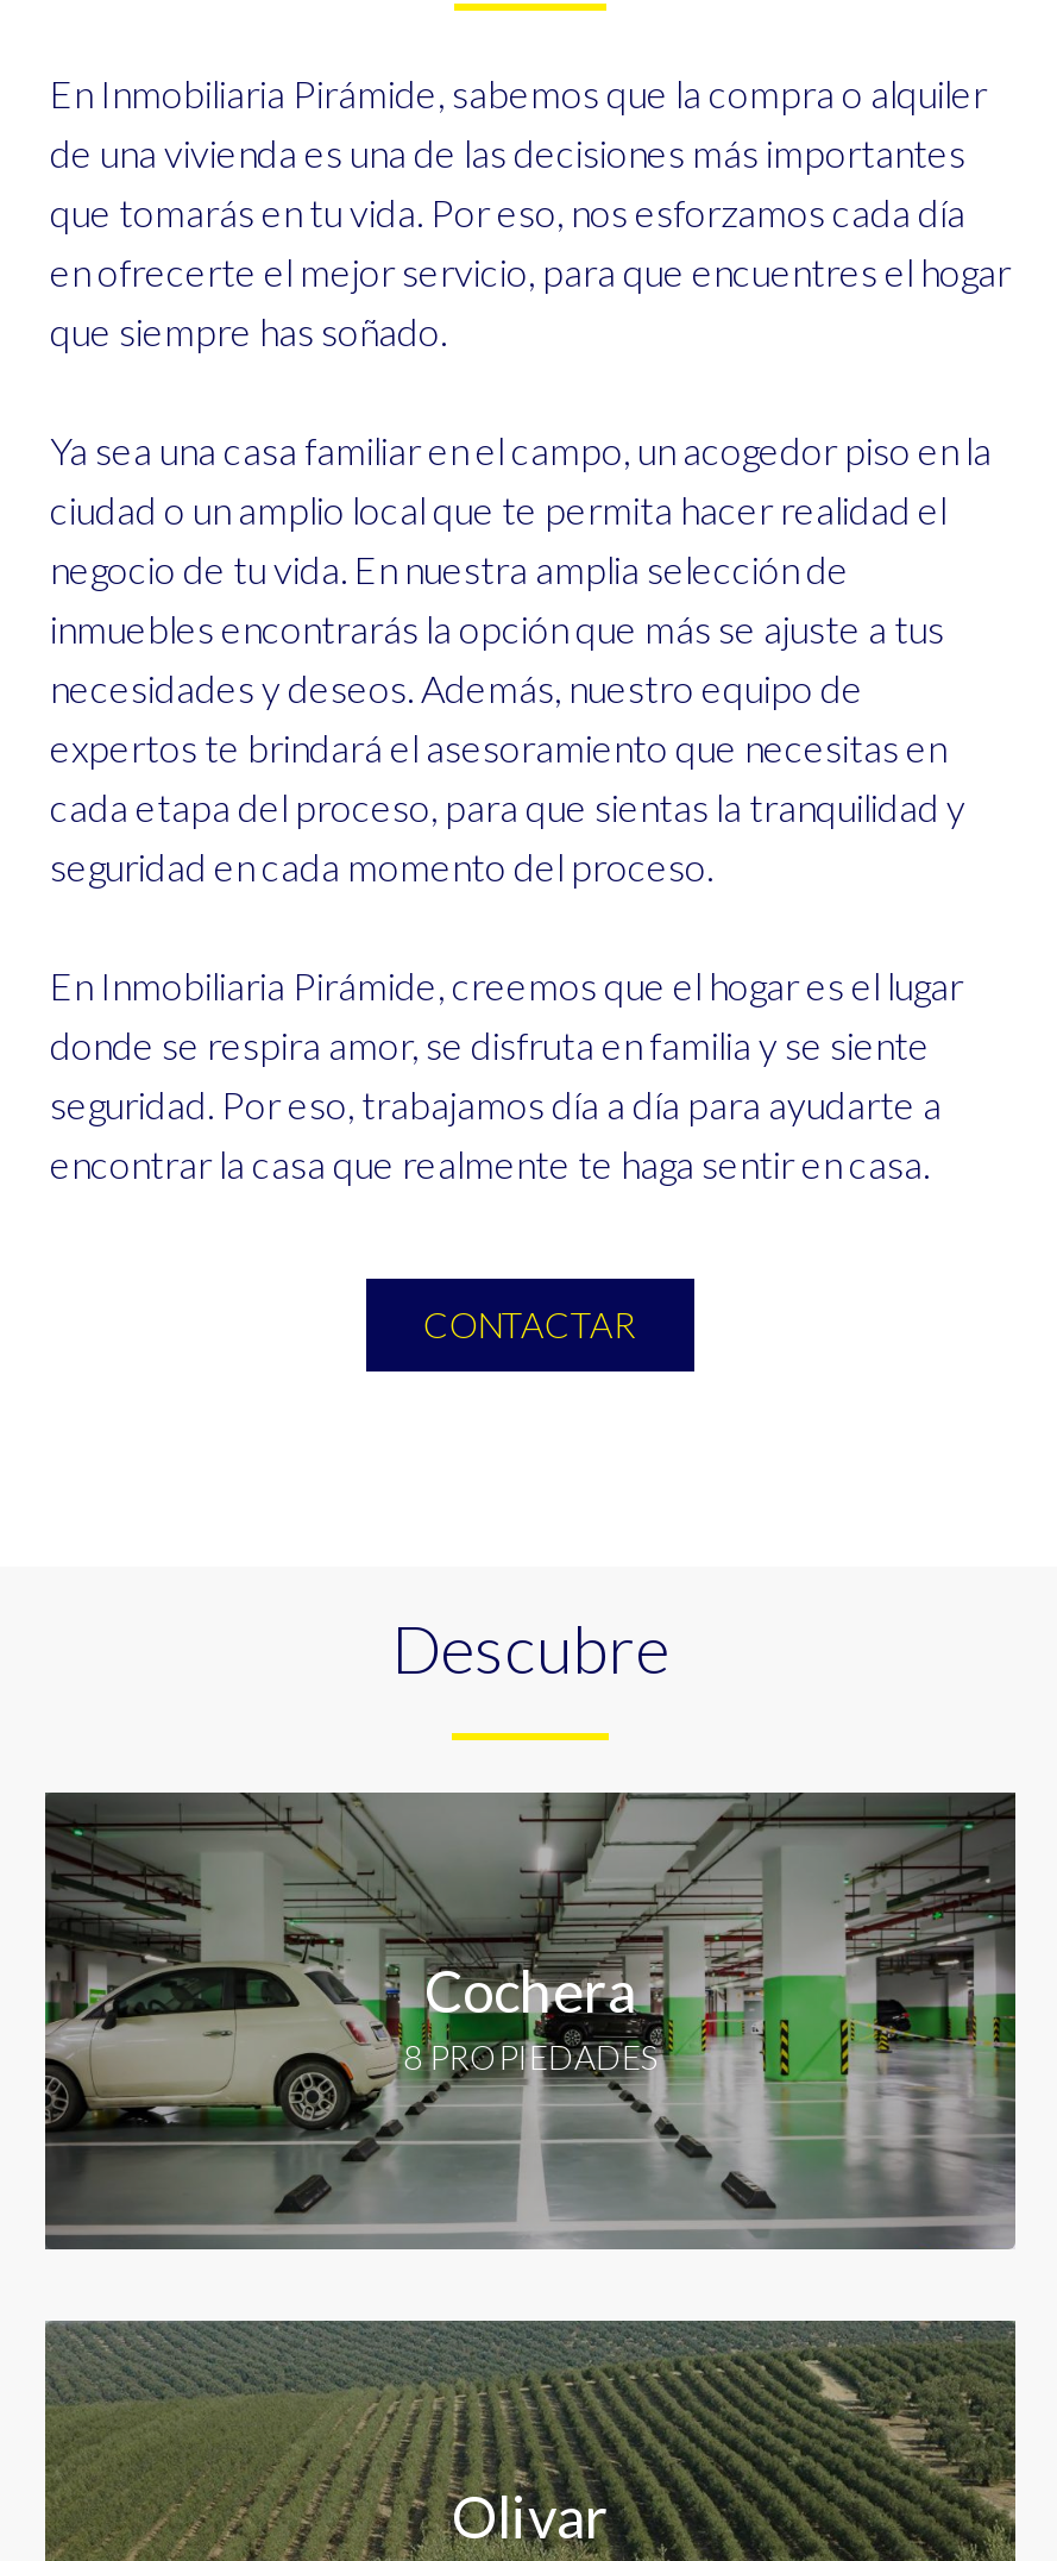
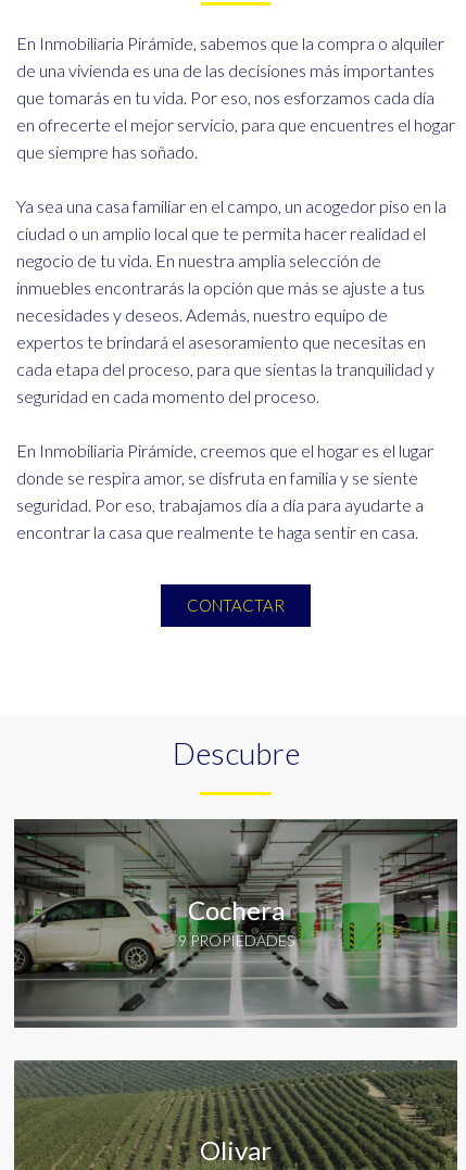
[403,2036,658,2076] 8 PROPIEDADES -> [178,930,294,949] 9 PROPIEDADES

